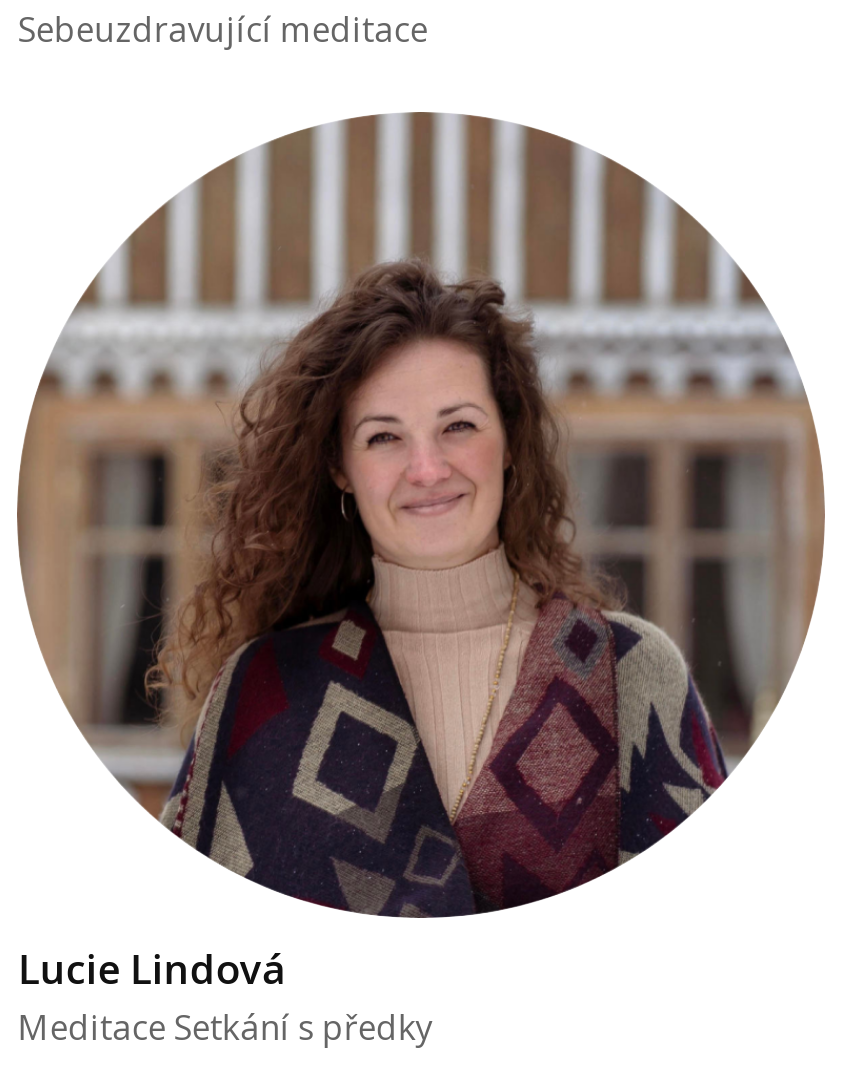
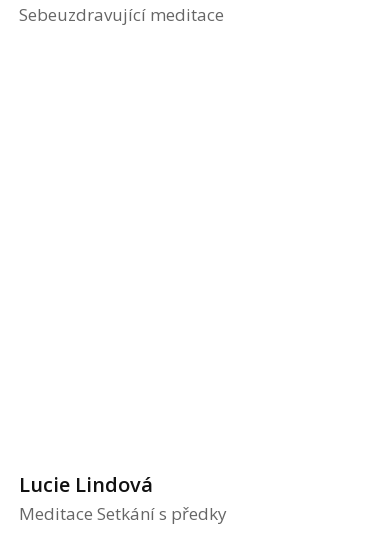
[15,110,827,920] [image] -> none

